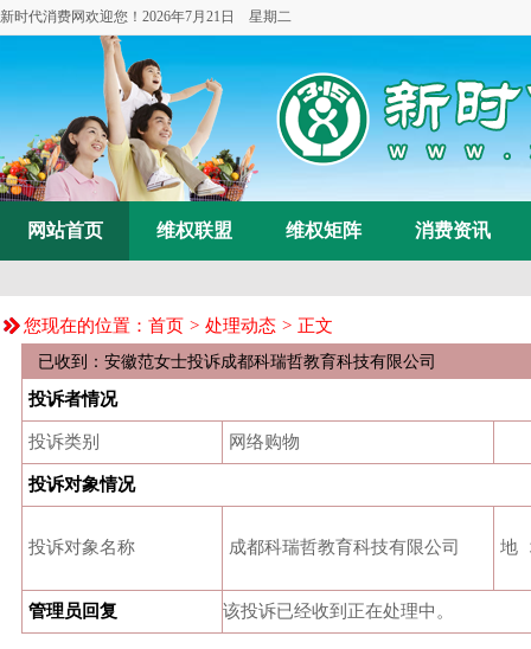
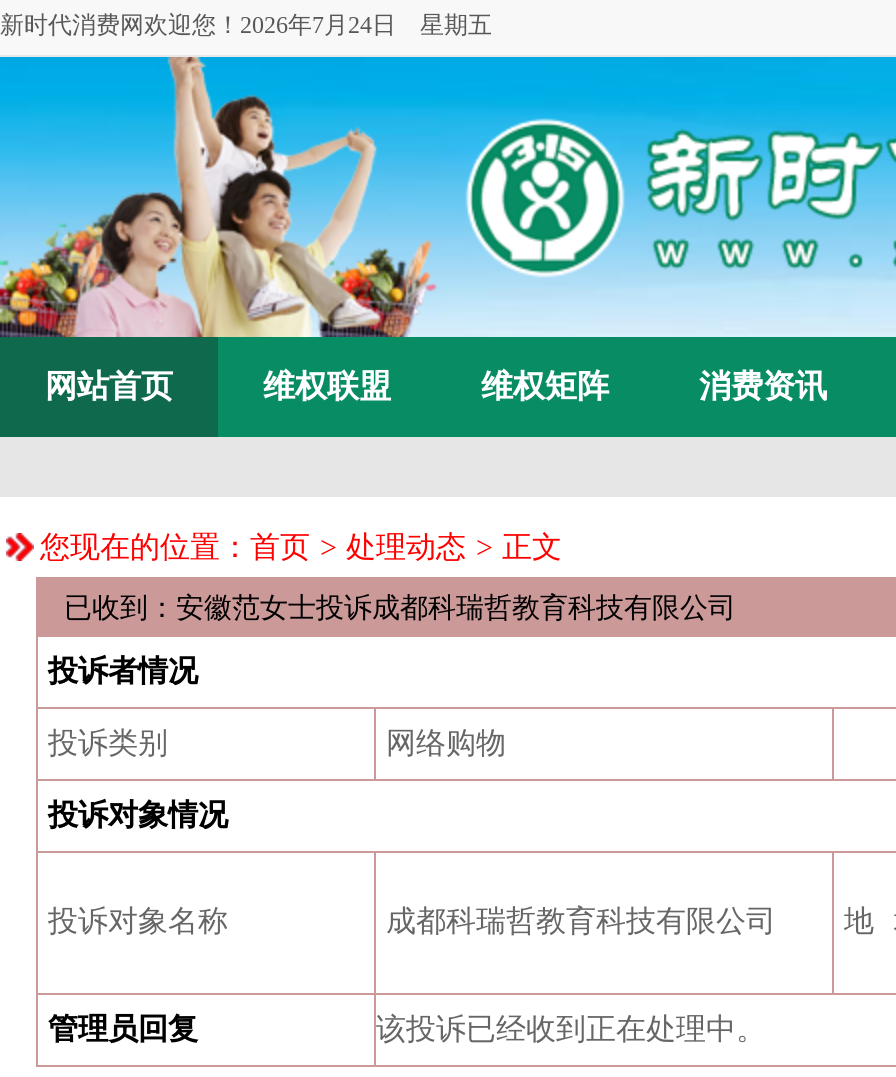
[0,8,306,25] 新时代消费网欢迎您！2026年7月21日 星期二 -> [0,11,516,39] 新时代消费网欢迎您！2026年7月24日 星期五

